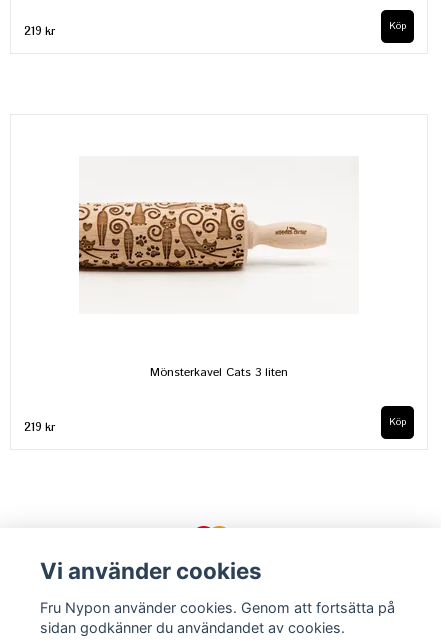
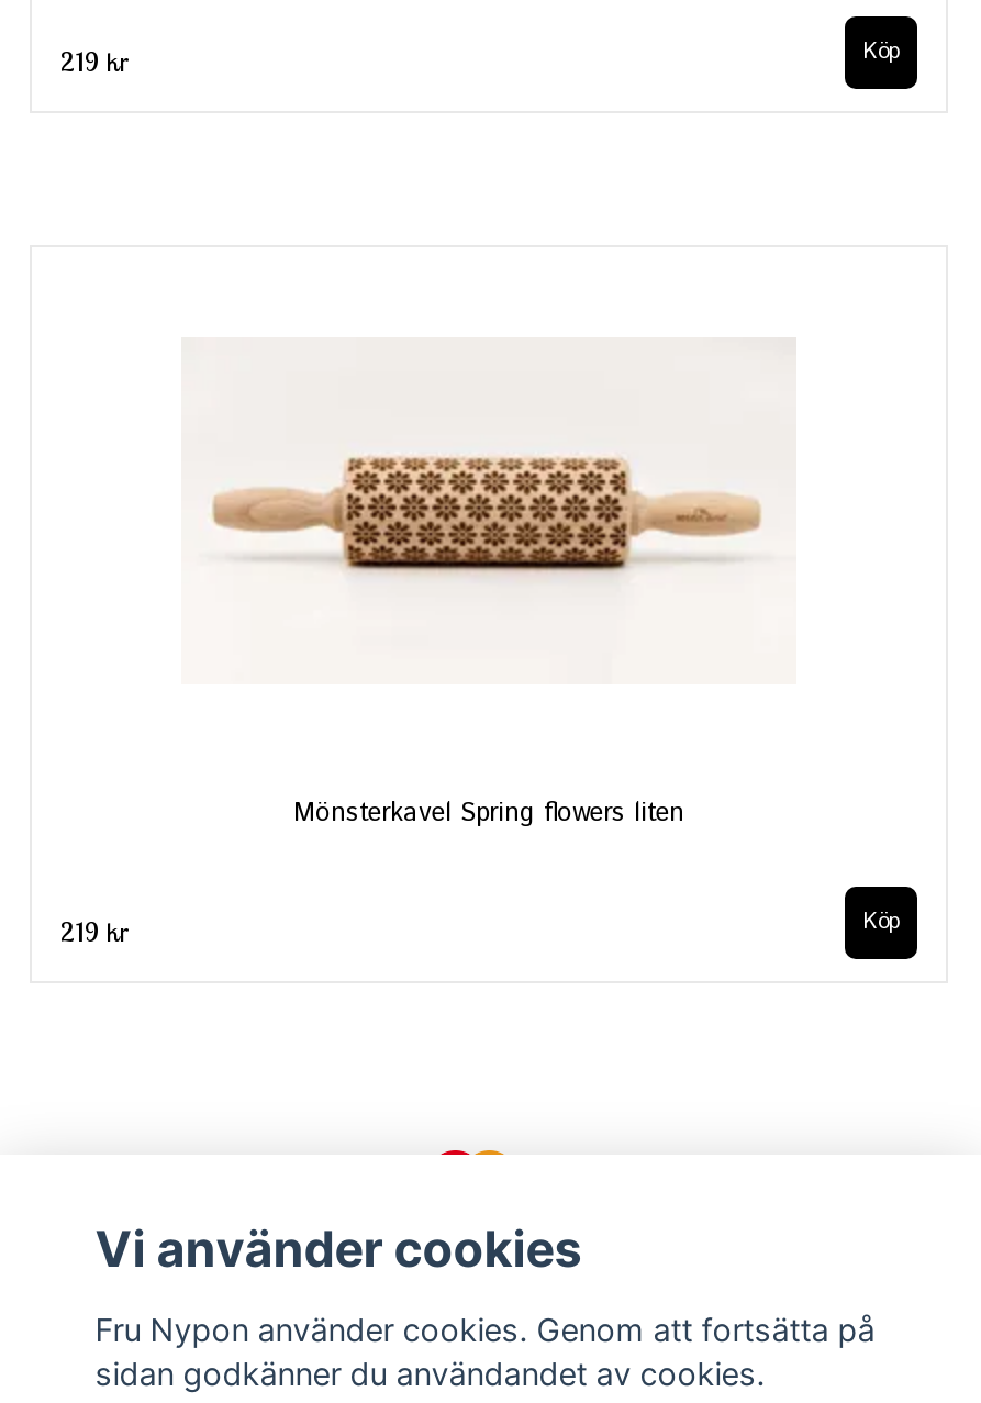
[78,202,343,276] [image] -> [181,441,763,599] [image]
[150,364,288,381] Mönsterkavel Cats 3 liten -> [293,795,684,833] Mönsterkavel Spring flowers liten

